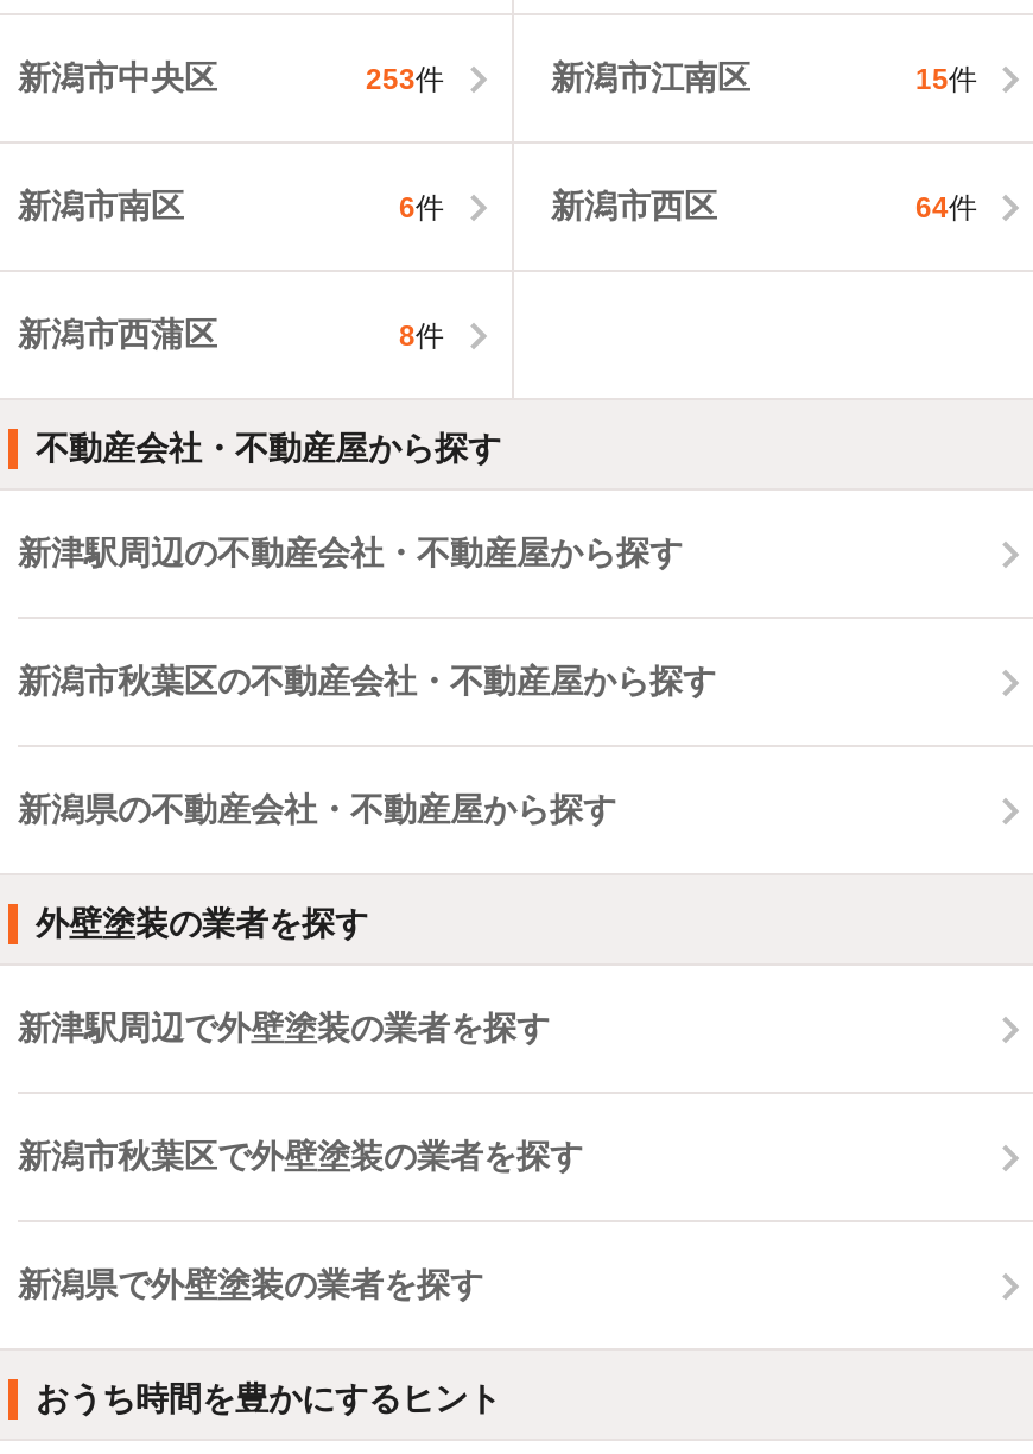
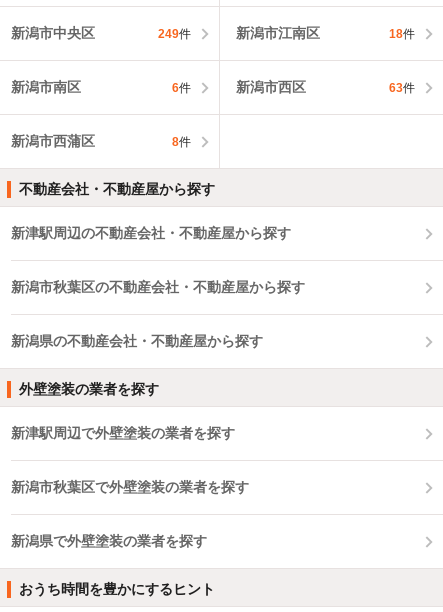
[366,62,444,96] 253件 -> [157,27,190,41] 249件
[915,62,977,96] 15件 -> [389,27,415,41] 18件
[915,191,977,224] 64件 -> [389,81,415,95] 63件

